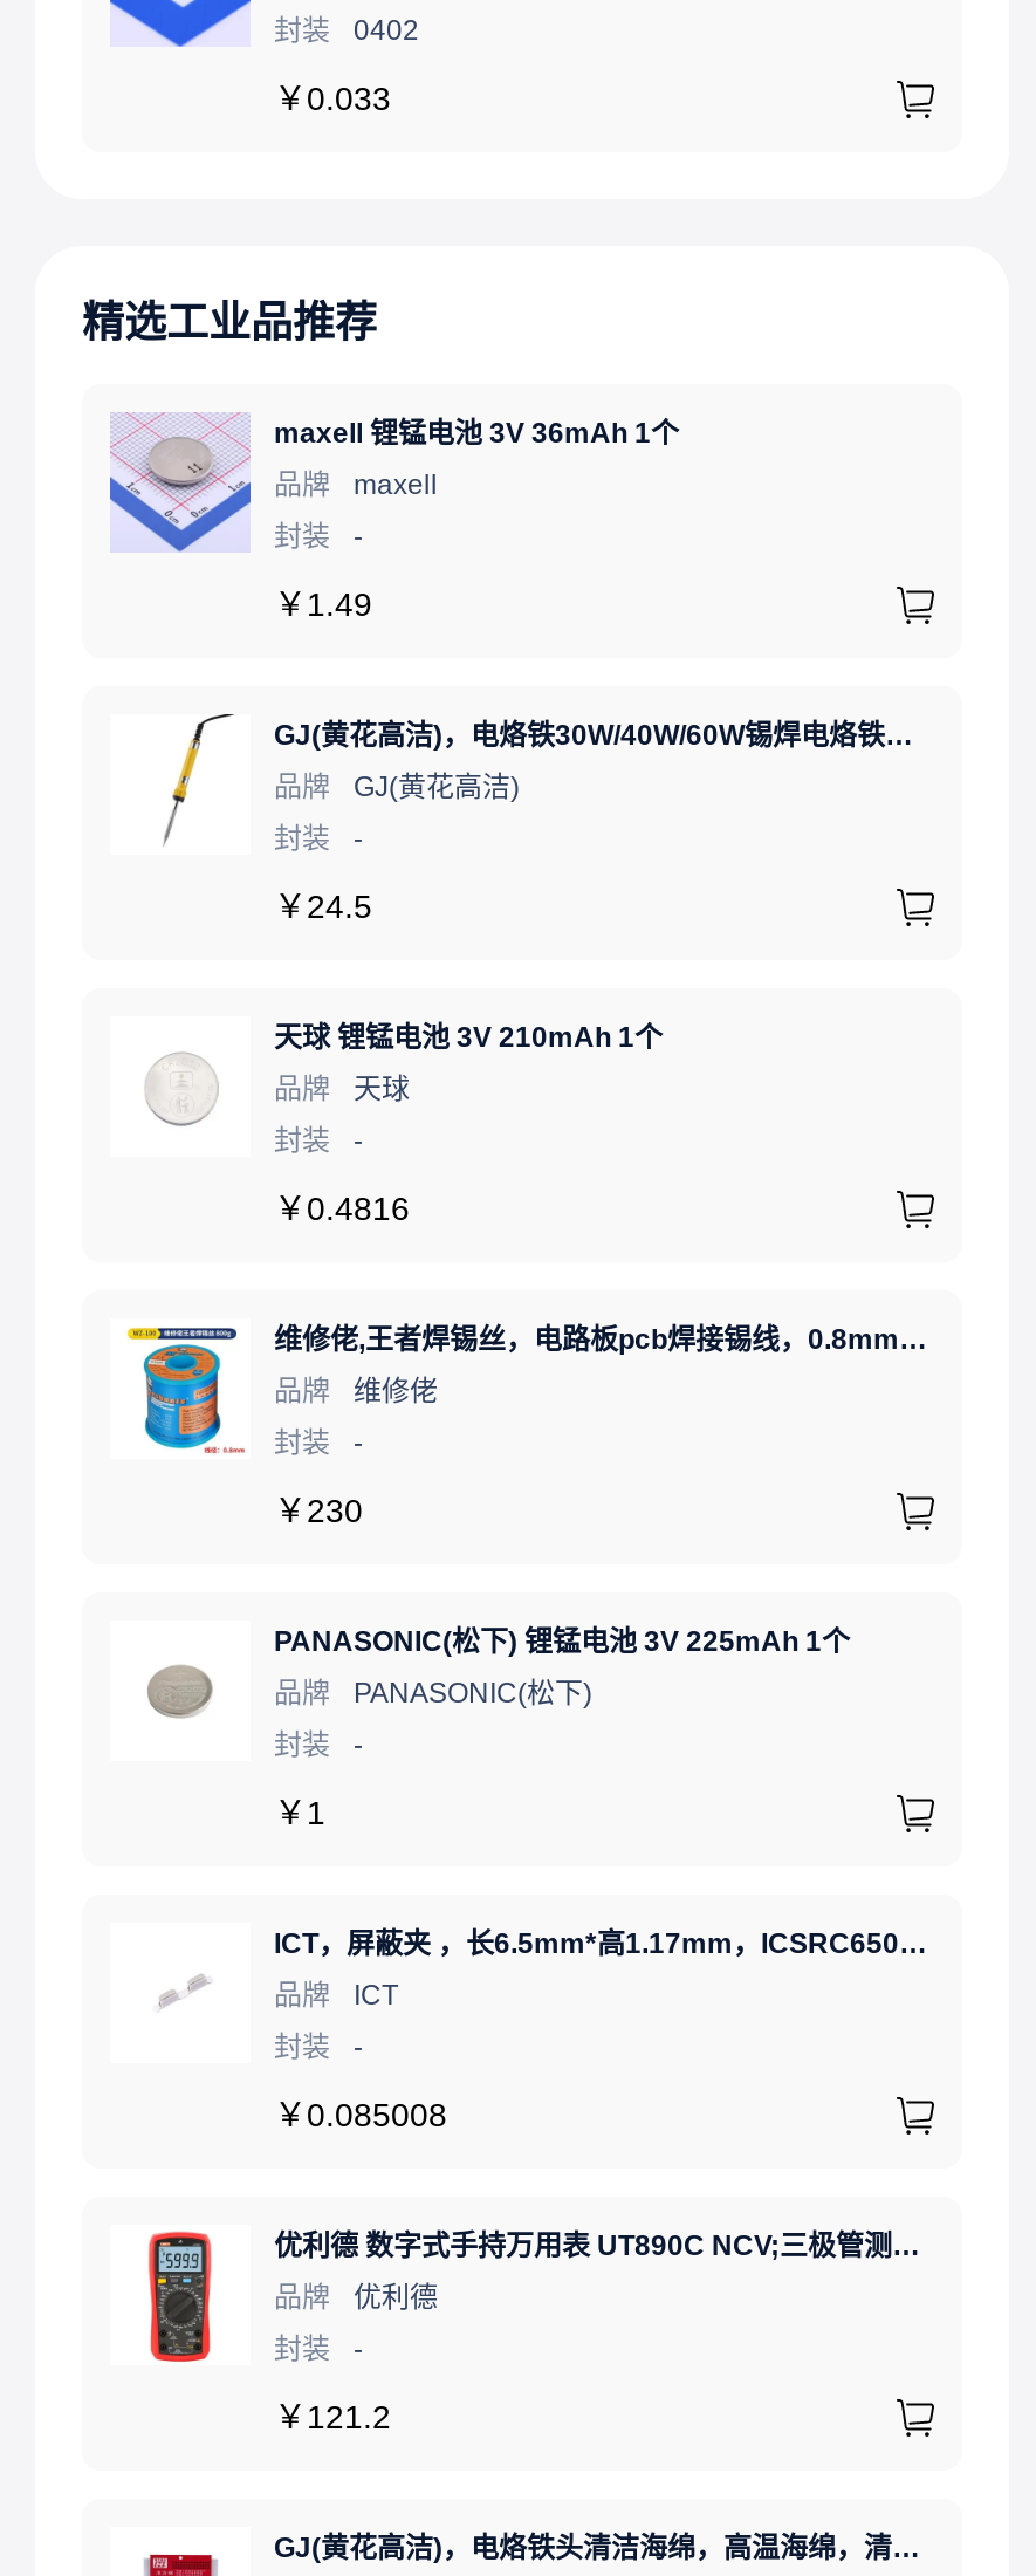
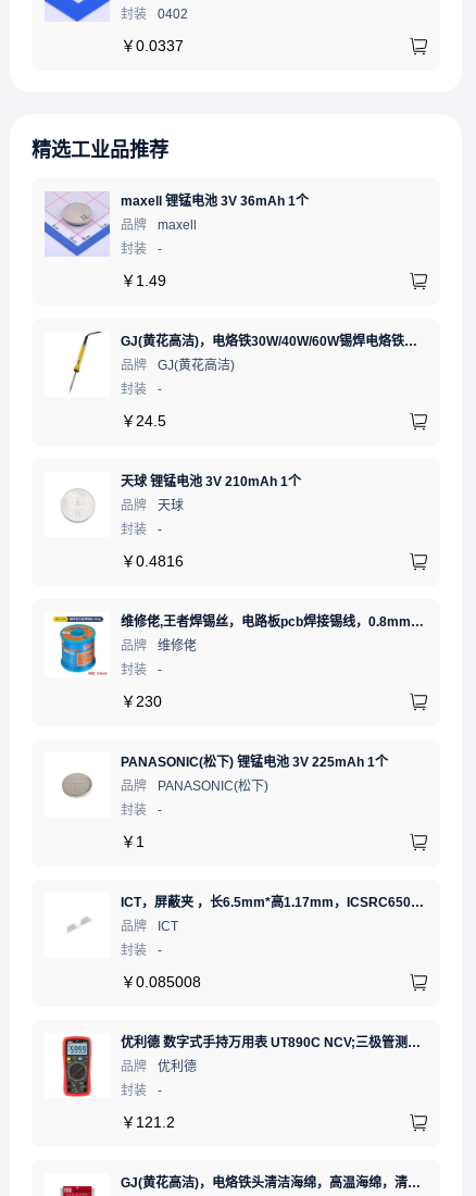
[274,79,391,117] ￥0.033 -> [121,37,184,54] ￥0.0337

